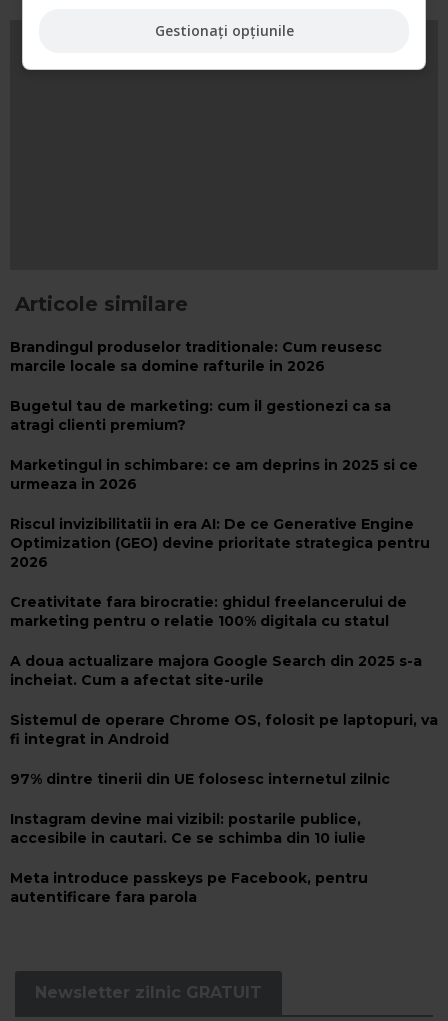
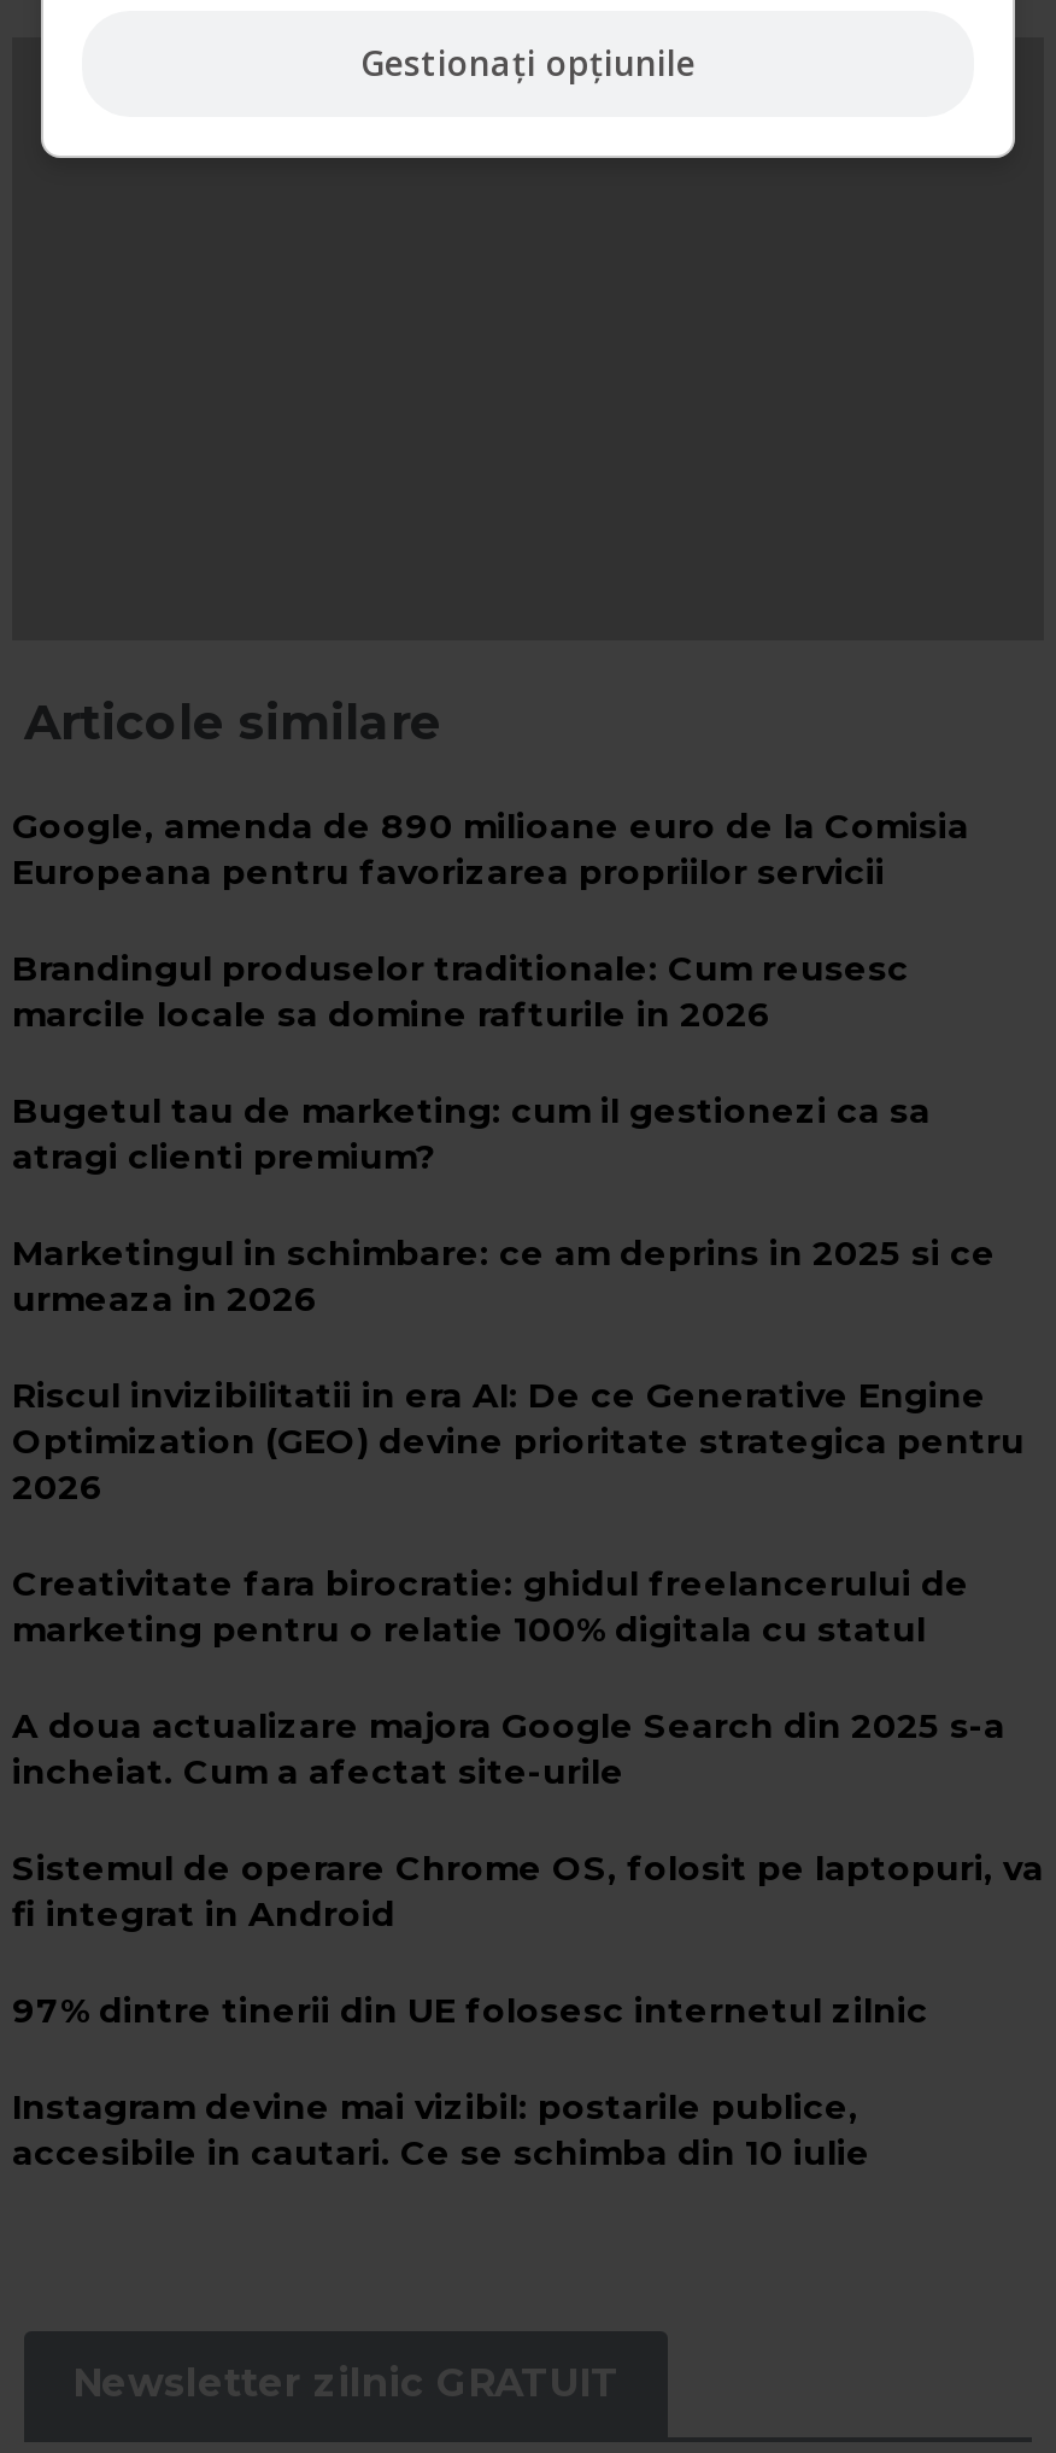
none -> [12,804,969,893] Google, amenda de 890 milioane euro de la Comisia | Europeana pentru favorizarea propriilor servicii
moved [10,338,438,847] -> [12,946,1044,2174]: Brandingul produselor traditionale: Cum reusesc | marcile locale sa domine rafturile in 2026 | Bugetul tau de marketing: cum il gestionezi ca sa | ... | Instagram devine mai vizibil: postarile publice, | accesibile in cautari. Ce se schimba din 10 iulie
[10,869,368,906] Meta introduce passkeys pe Facebook, pentru | autentificare fara parola -> none

